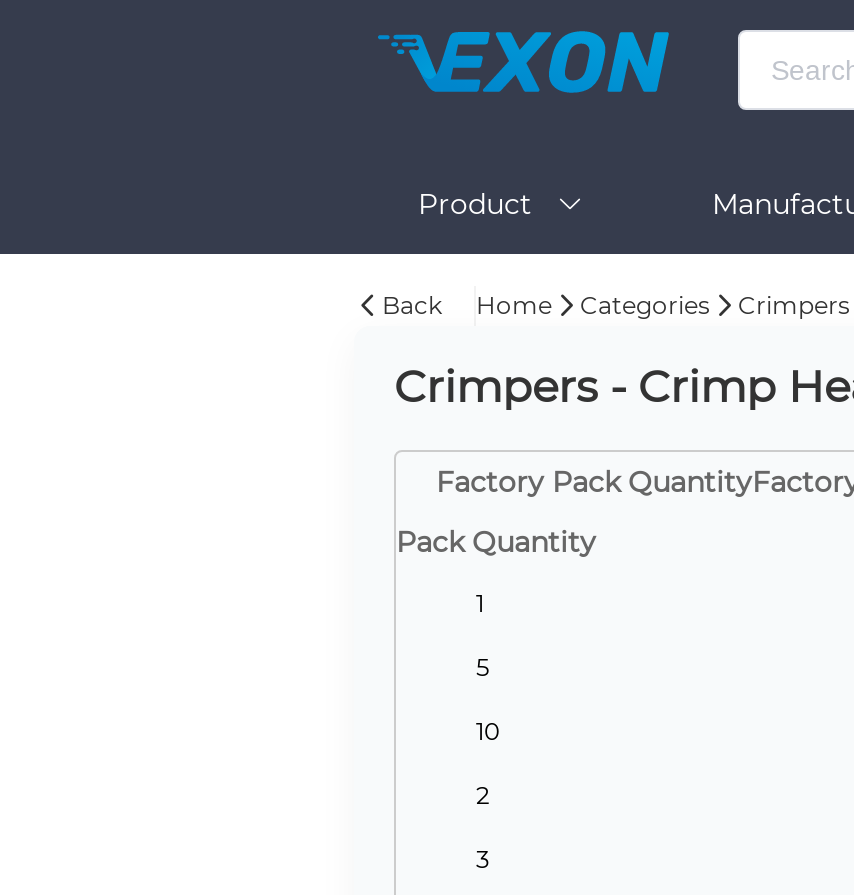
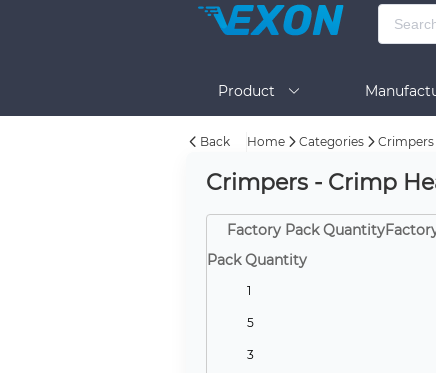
[476,716,500,810] 10 | 2 -> none

